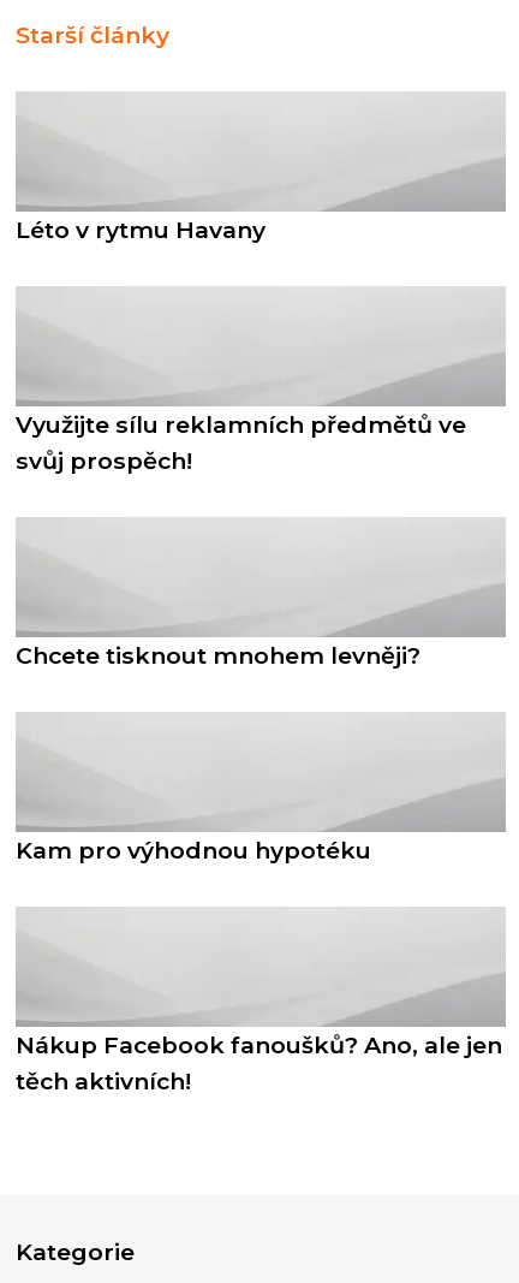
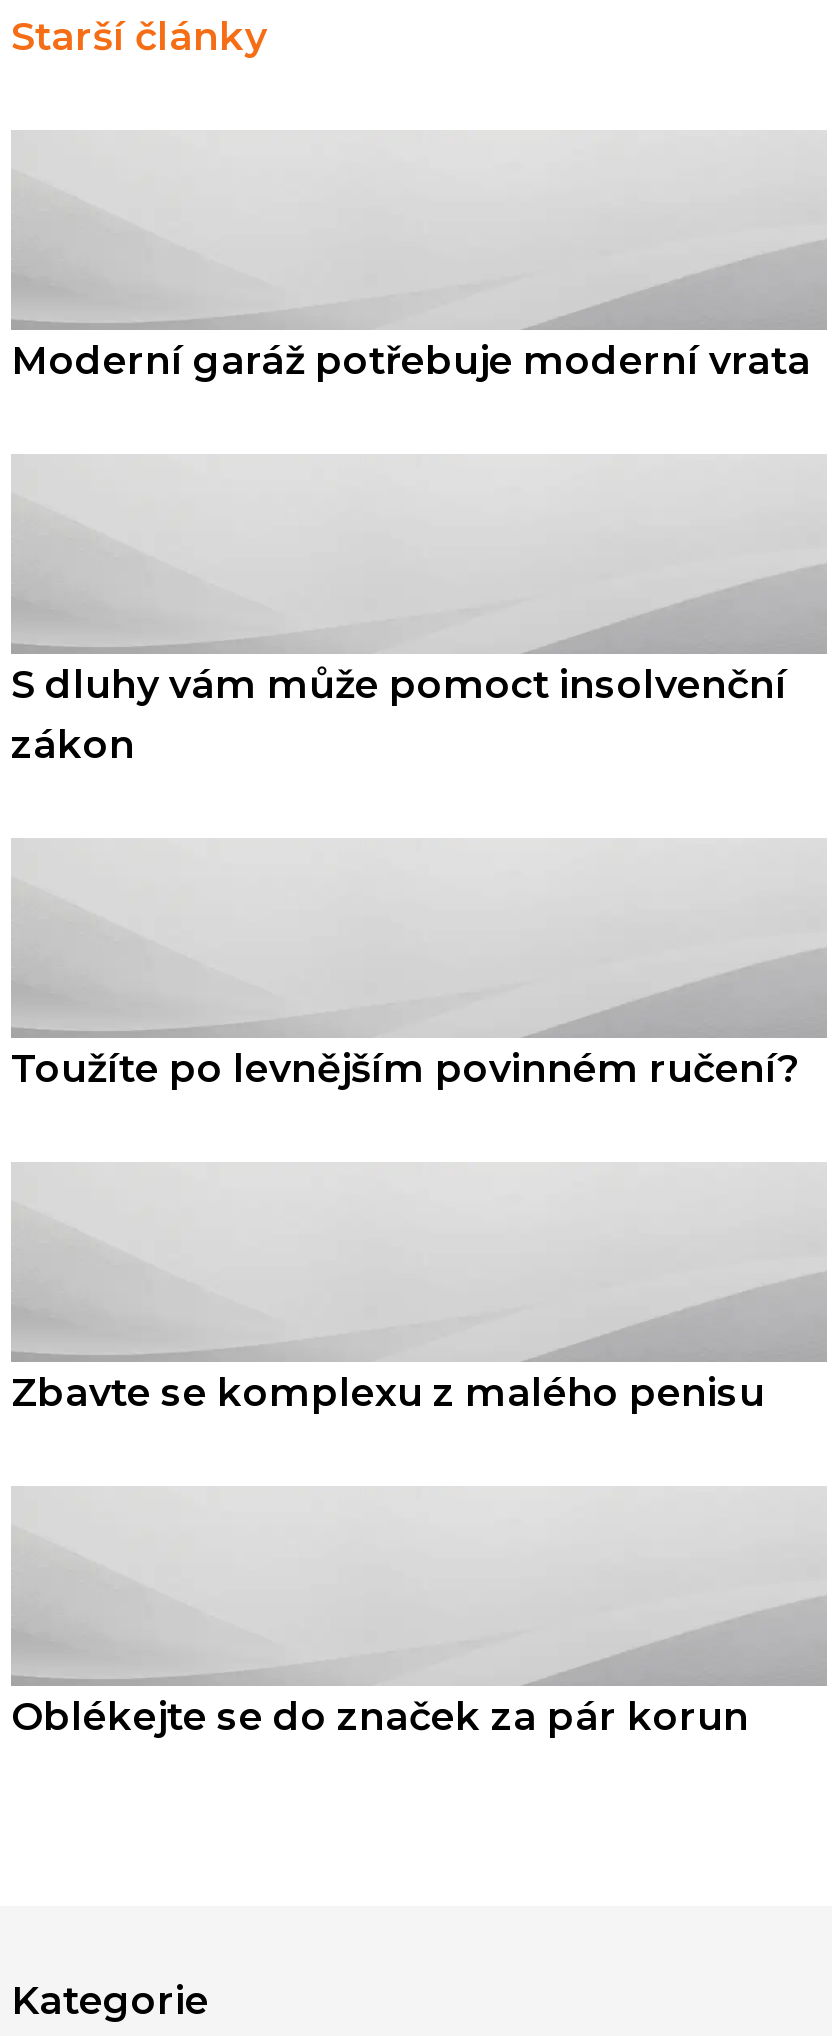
[16,215,266,244] Léto v rytmu Havany -> [11,336,811,384] Moderní garáž potřebuje moderní vrata
[16,410,466,475] Využijte sílu reklamních předmětů ve | svůj prospěch! -> [11,660,787,768] S dluhy vám může pomoct insolvenční | zákon
[16,641,420,670] Chcete tisknout mnohem levněji? -> [11,1044,799,1092] Toužíte po levnějším povinném ručení?
[16,836,371,865] Kam pro výhodnou hypotéku -> [11,1368,765,1416] Zbavte se komplexu z malého penisu
[16,1030,502,1095] Nákup Facebook fanoušků? Ano, ale jen | těch aktivních! -> [11,1692,749,1740] Oblékejte se do značek za pár korun

